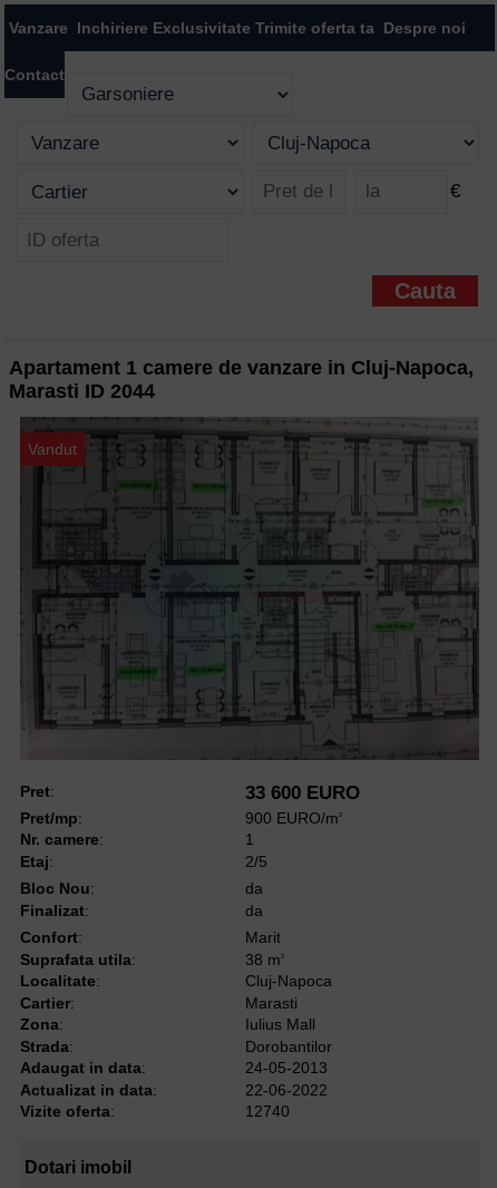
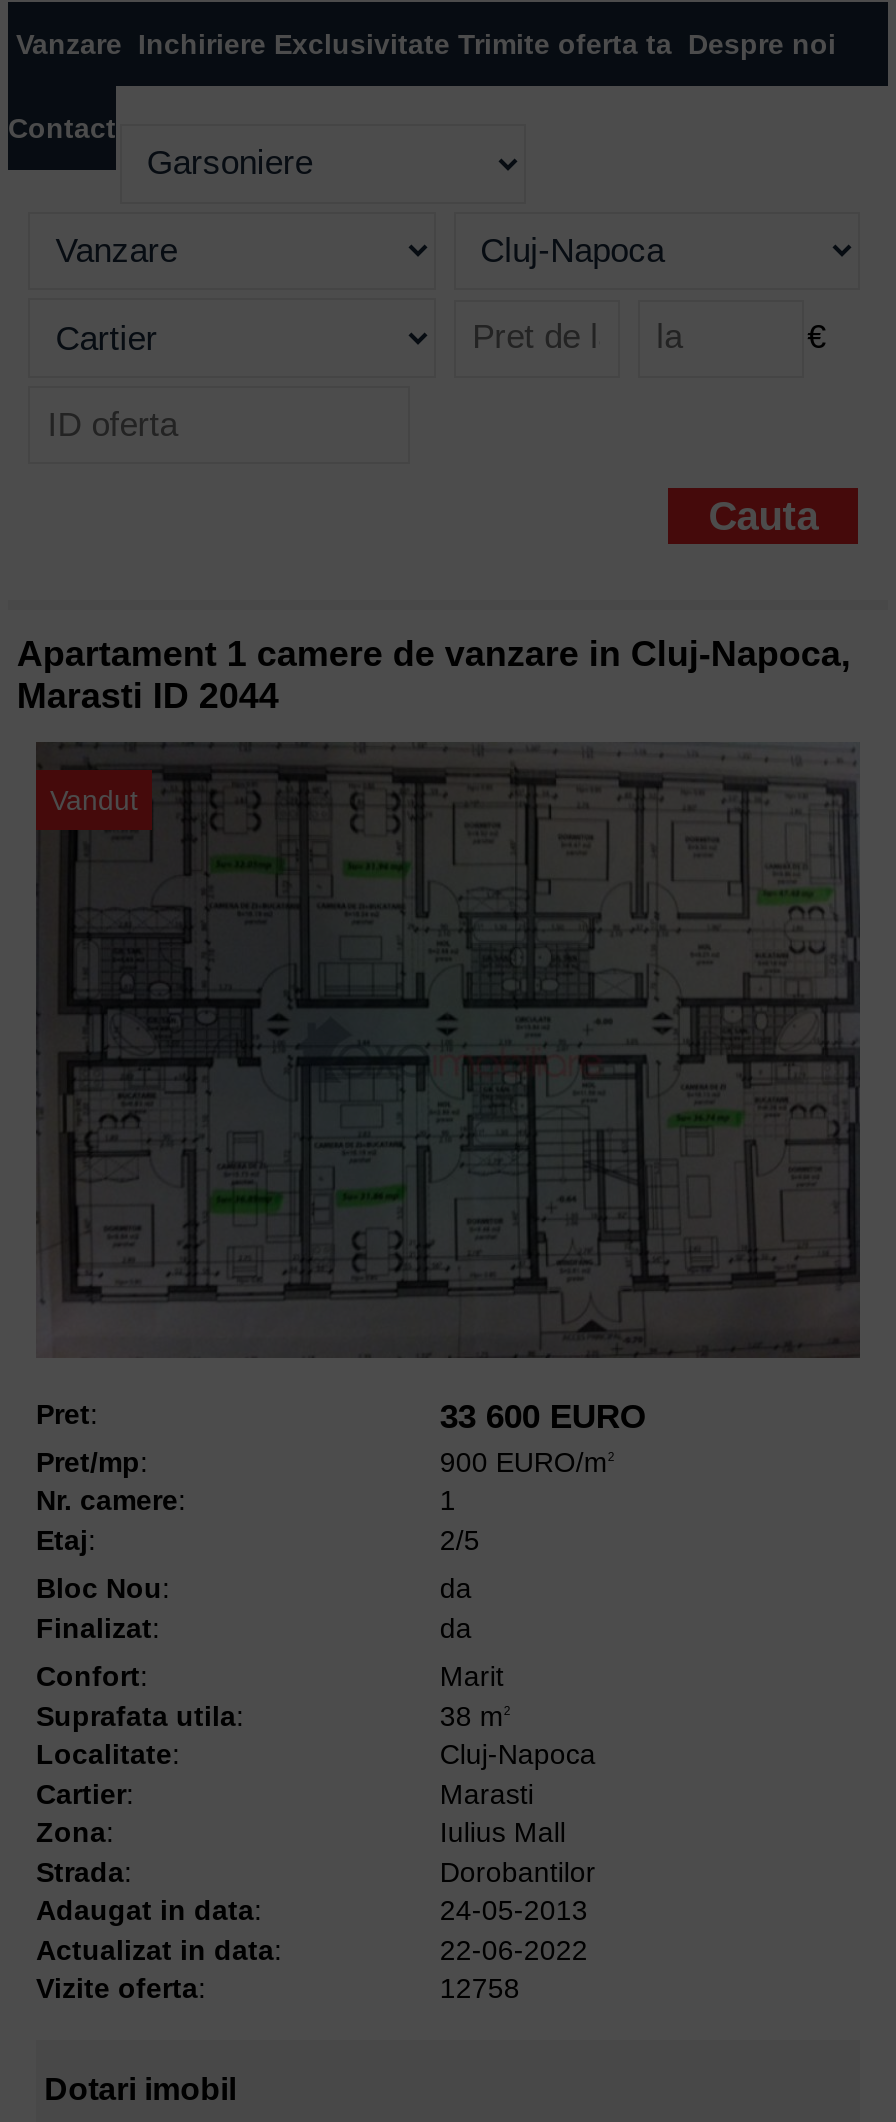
[245,1103,290,1120] 12740 -> [440,1973,520,2005] 12758

